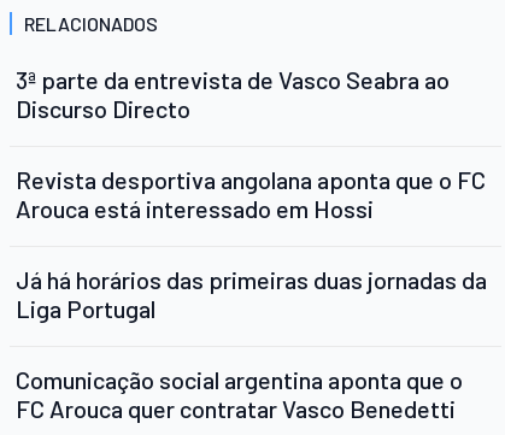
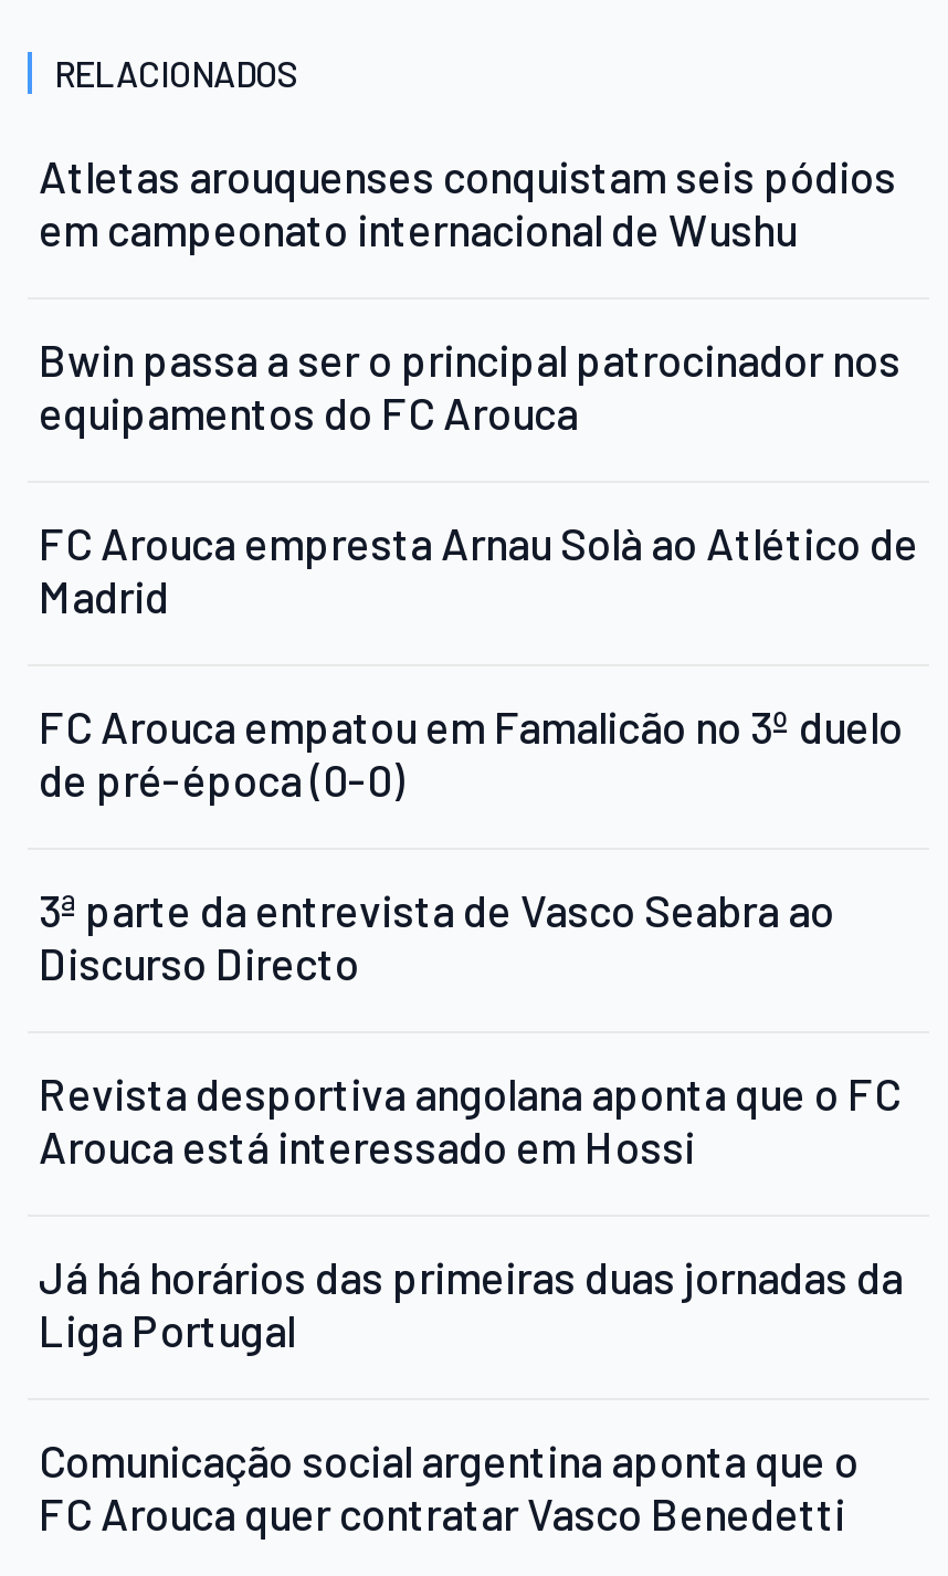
none -> [39,149,918,805] Atletas arouquenses conquistam seis pódios | em campeonato internacional de Wushu | Bwin passa a ser o principal patrocinador nos | equipamentos do FC Arouca | FC Arouca empresta Arnau Solà ao Atlético de | Madrid | FC Arouca empatou em Famalicão no 3º duelo | de pré-época (0-0)

